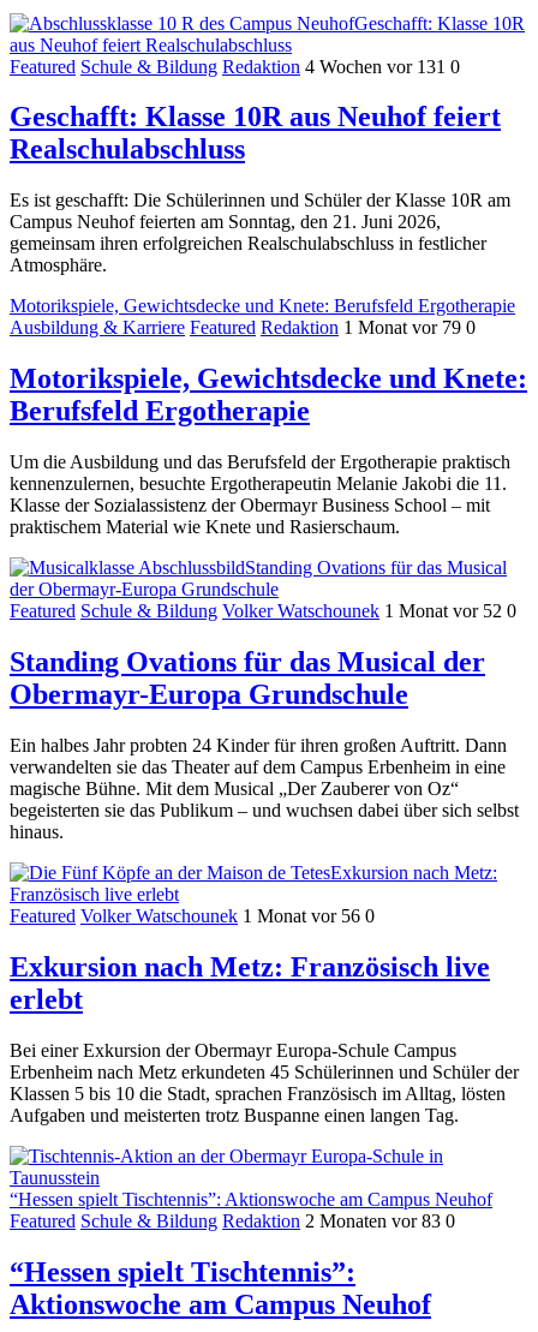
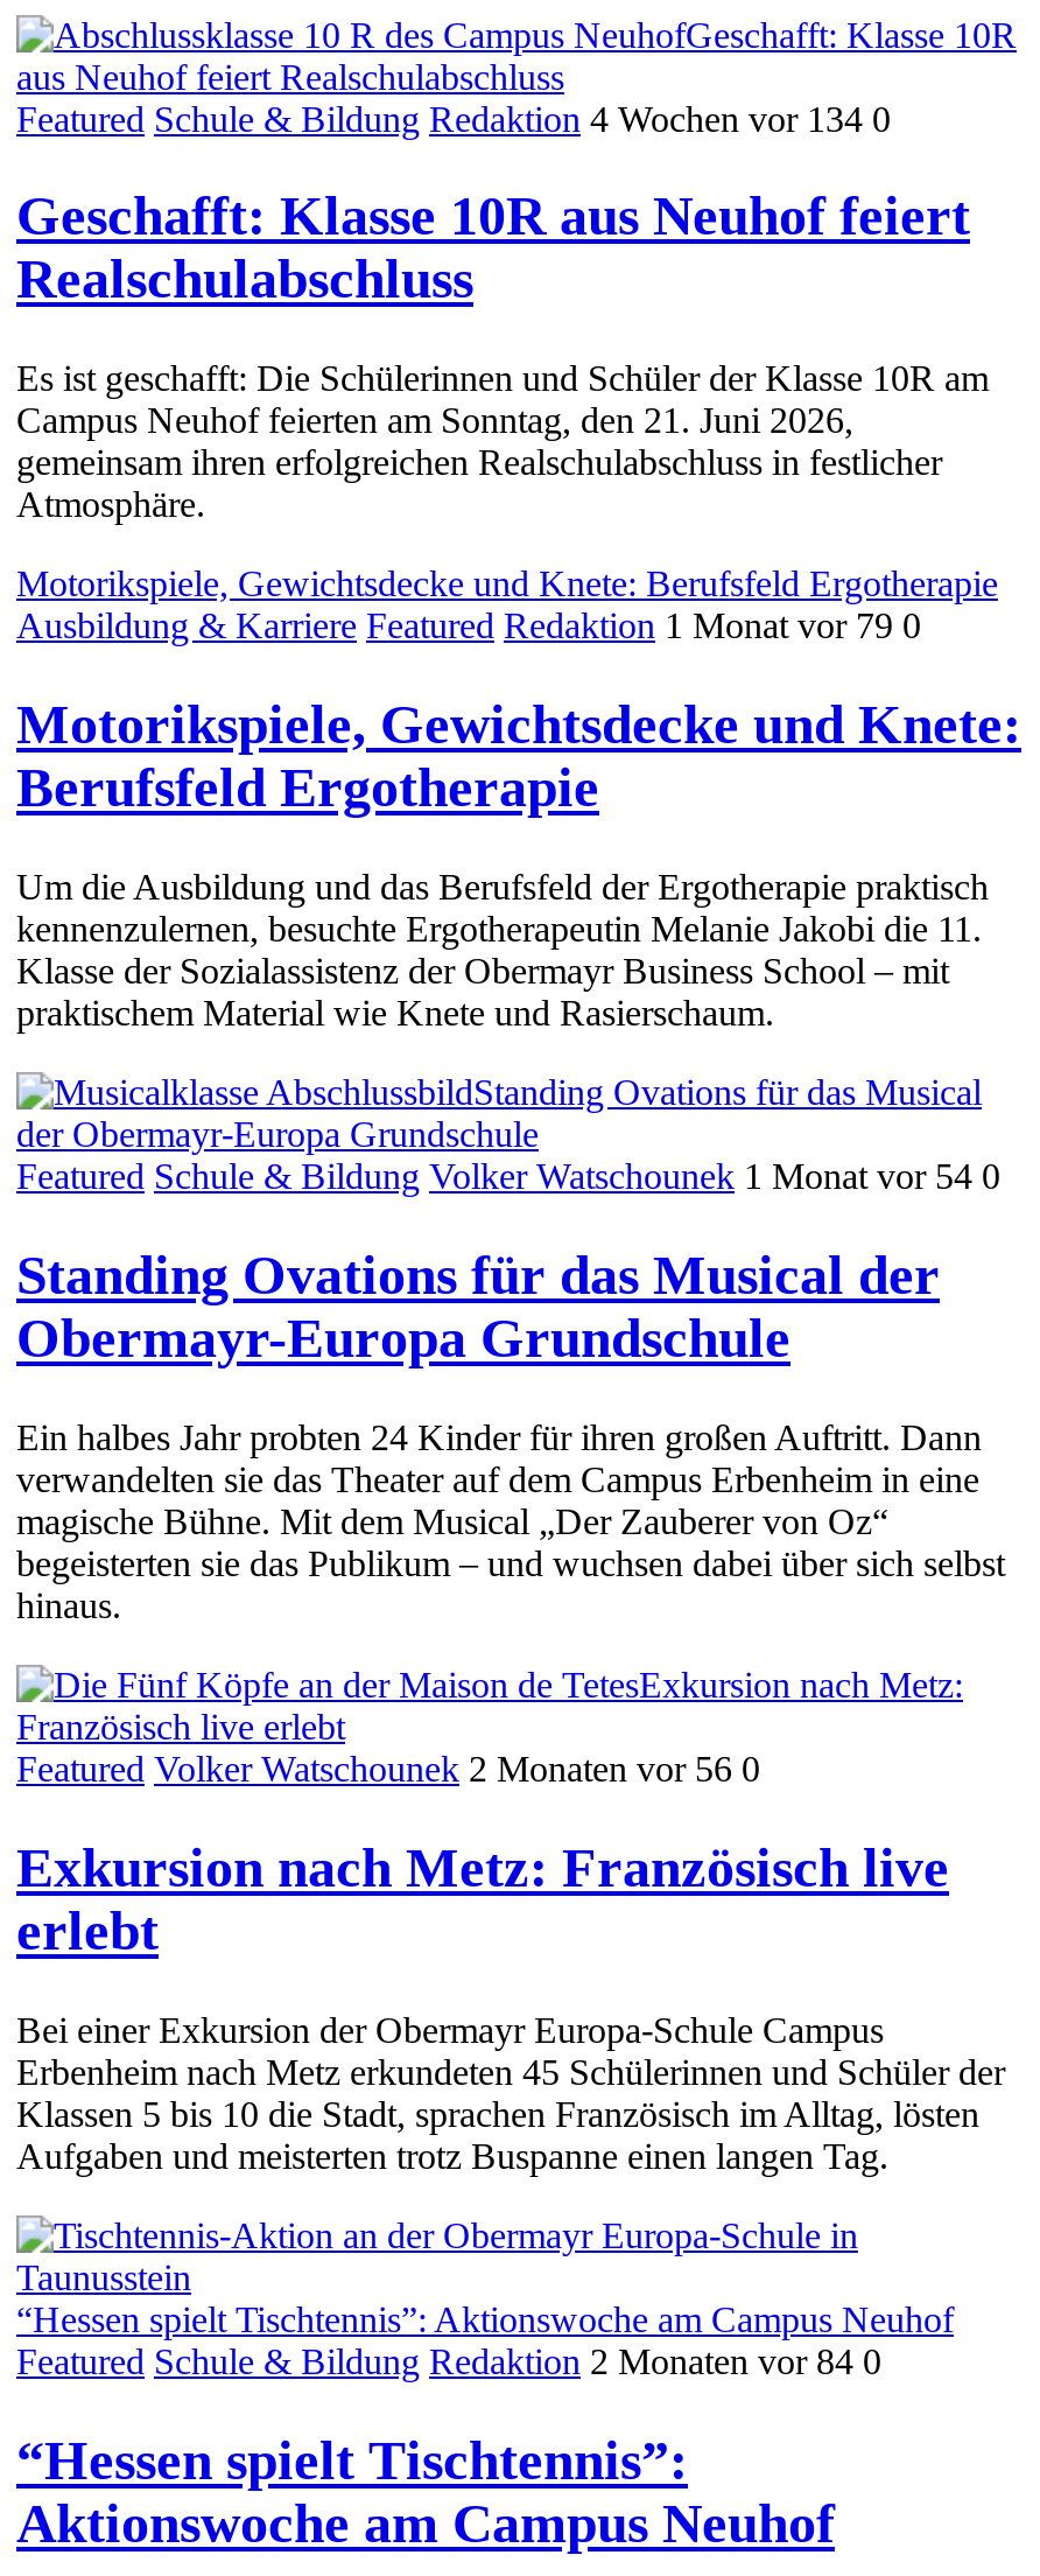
[10,56,460,76] Featured Schule & Bildung Redaktion 4 Wochen vor 131 0 -> [16,98,891,138] Featured Schule & Bildung Redaktion 4 Wochen vor 134 0
[10,601,516,621] Featured Schule & Bildung Volker Watschounek 1 Monat vor 52 0 -> [16,1156,1000,1196] Featured Schule & Bildung Volker Watschounek 1 Monat vor 54 0
[10,905,375,926] Featured Volker Watschounek 1 Monat vor 56 0 -> [16,1749,760,1788] Featured Volker Watschounek 2 Monaten vor 56 0
[10,1210,455,1231] Featured Schule & Bildung Redaktion 2 Monaten vor 83 0 -> [16,2341,881,2381] Featured Schule & Bildung Redaktion 2 Monaten vor 84 0

